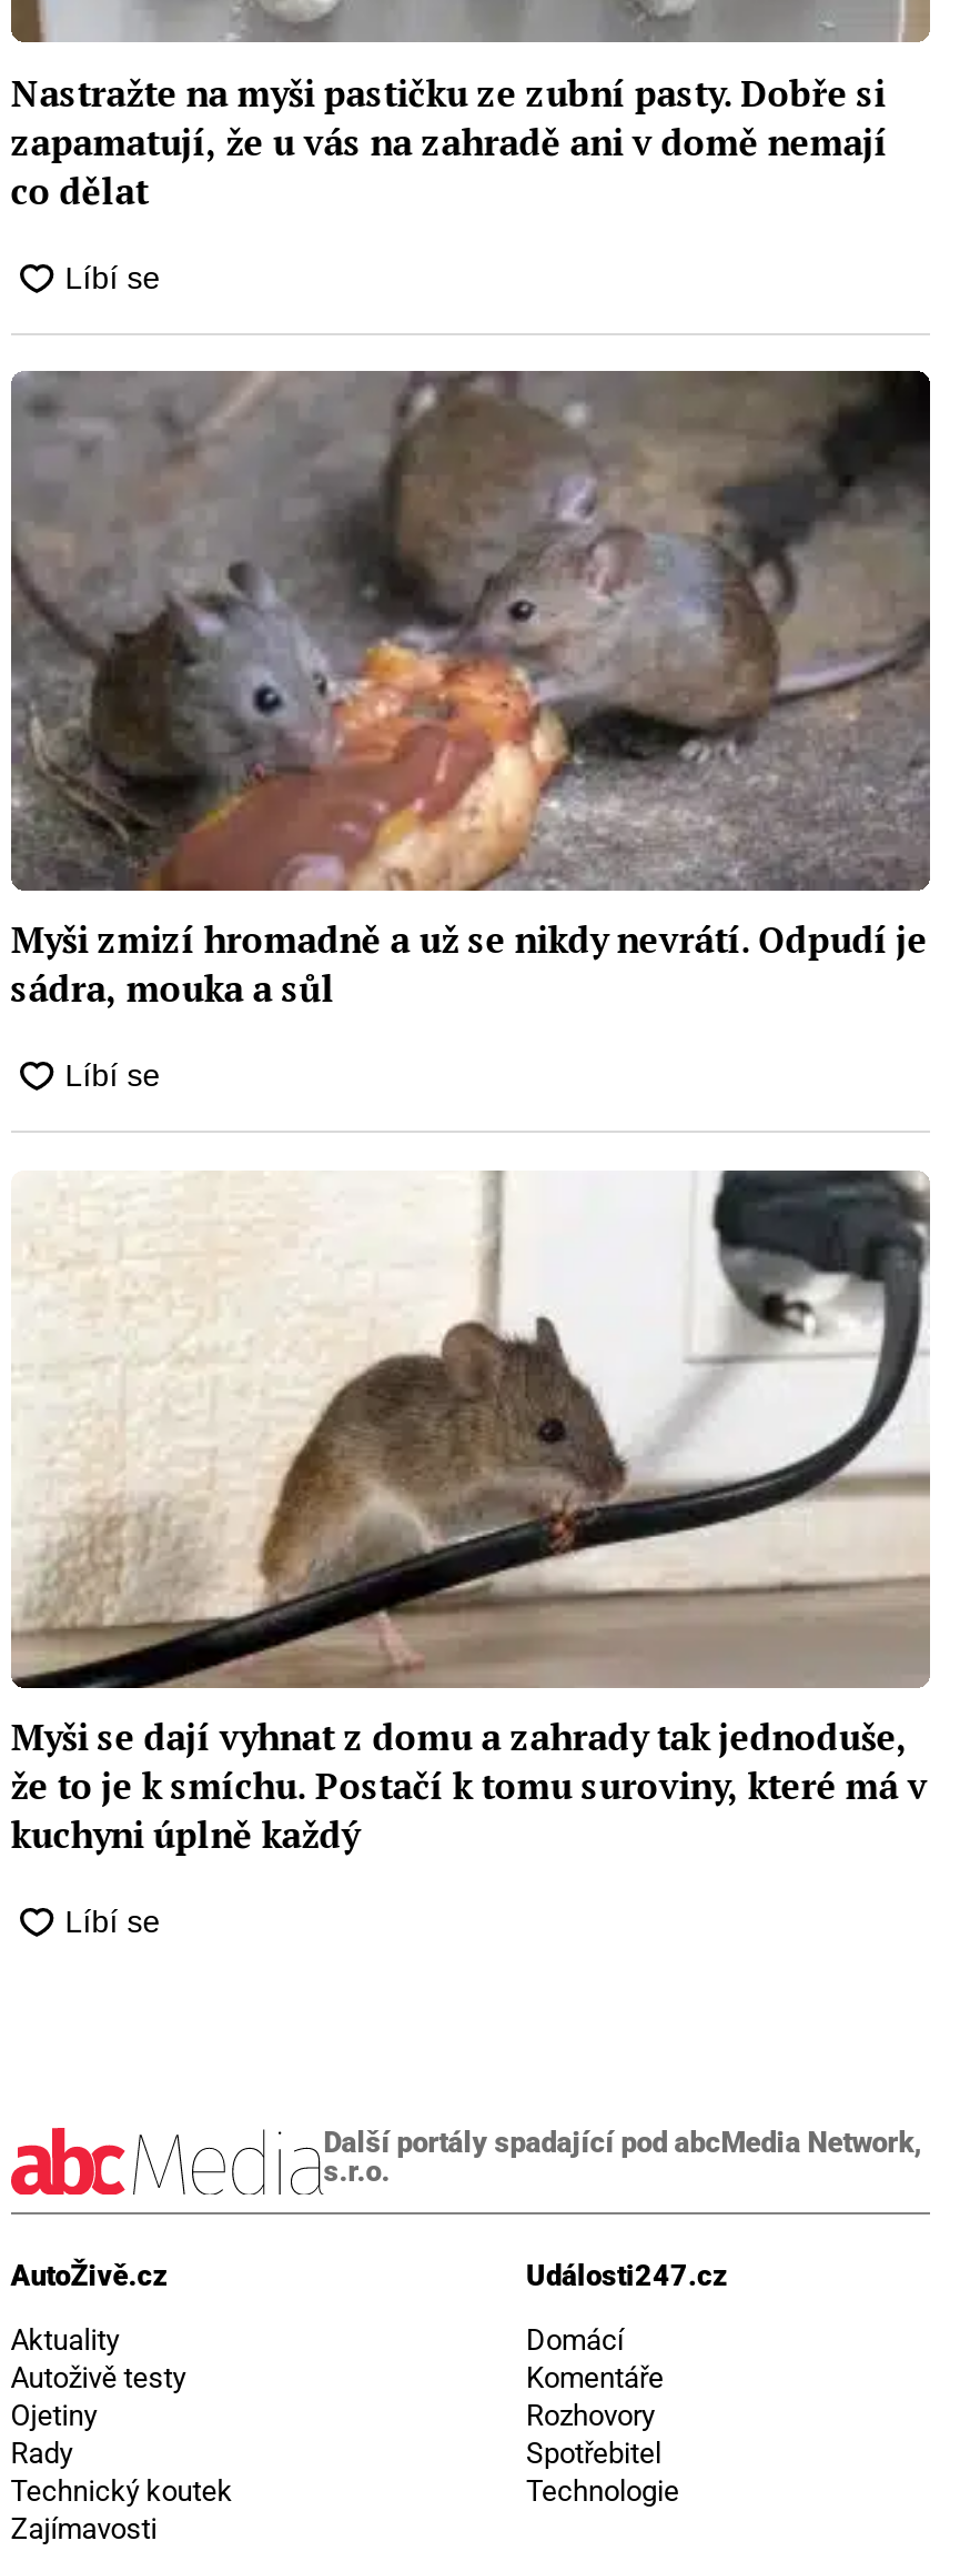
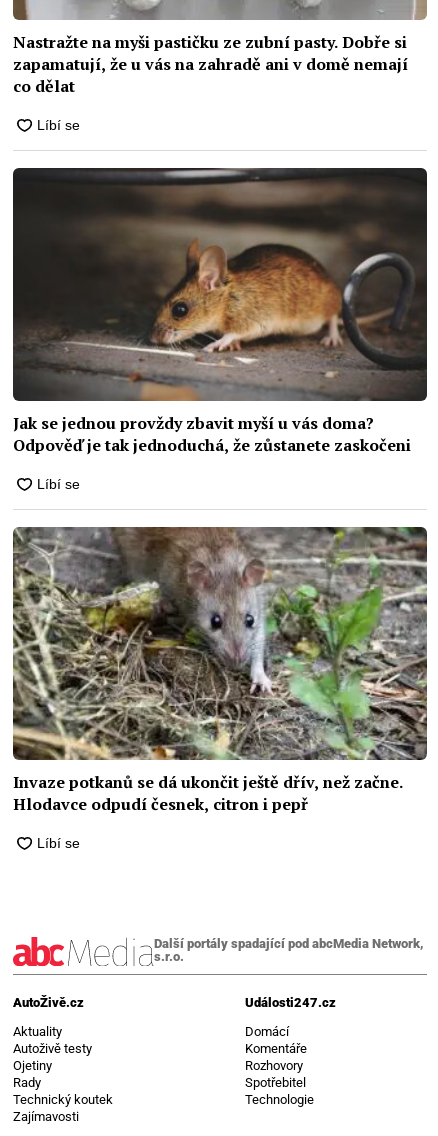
[11,371,930,1013] [image] | Myši zmizí hromadně a už se nikdy nevrátí. Odpudí je | sádra, mouka a sůl -> [13,167,426,456] [image] | Jak se jednou provždy zbavit myší u vás doma? | Odpověď je tak jednoduchá, že zůstanete zaskočeni
[11,1171,930,1859] [image] | Myši se dají vyhnat z domu a zahrady tak jednoduše, | že to je k smíchu. Postačí k tomu suroviny, které má v | kuchyni úplně každý -> [12,526,428,815] [image] | Invaze potkanů se dá ukončit ještě dřív, než začne. | Hlodavce odpudí česnek, citron i pepř

